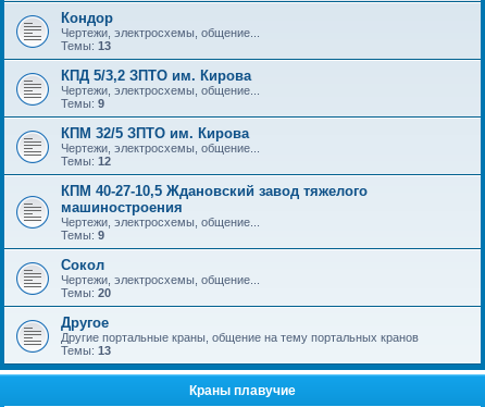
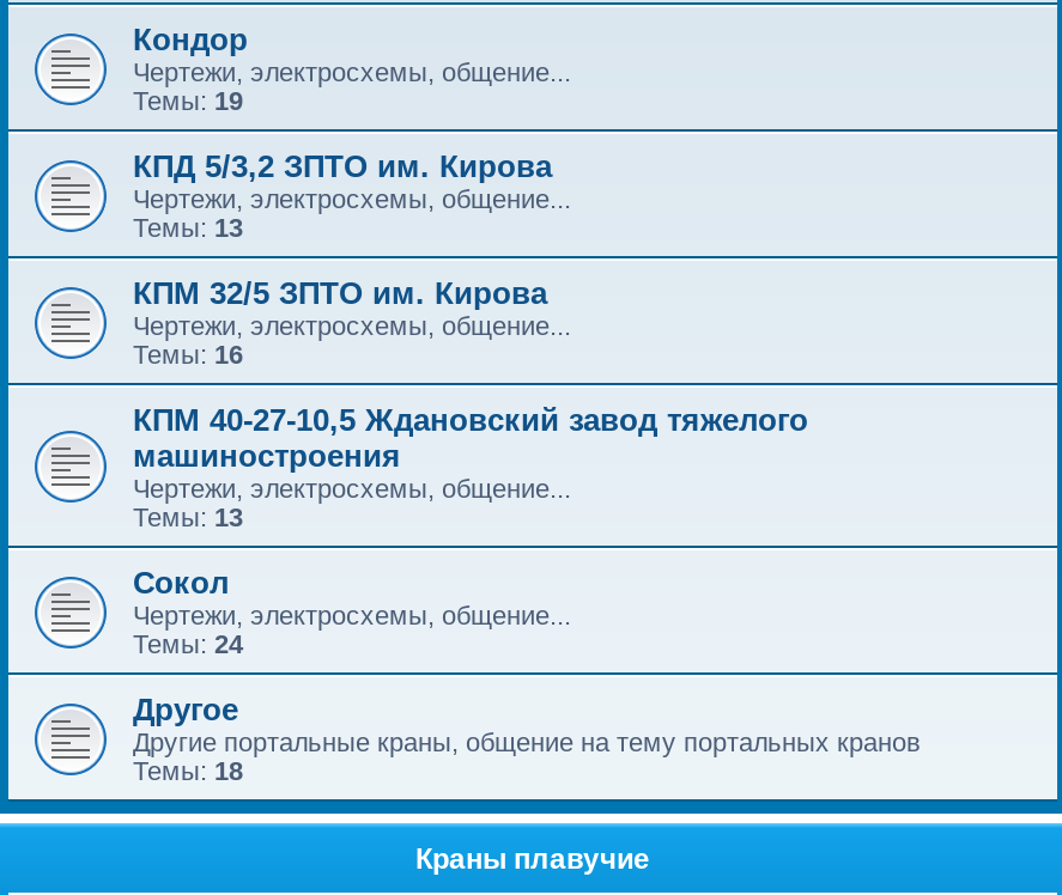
[61,39,111,52] Темы: 13 -> [133,86,243,115] Темы: 19
[61,97,104,110] Темы: 9 -> [133,213,243,242] Темы: 13
[61,155,111,168] Темы: 12 -> [133,340,243,369] Темы: 16
[61,229,104,242] Темы: 9 -> [133,503,243,531] Темы: 13
[61,286,111,299] Темы: 20 -> [133,629,243,658] Темы: 24
[61,344,111,357] Темы: 13 -> [133,756,243,785] Темы: 18

